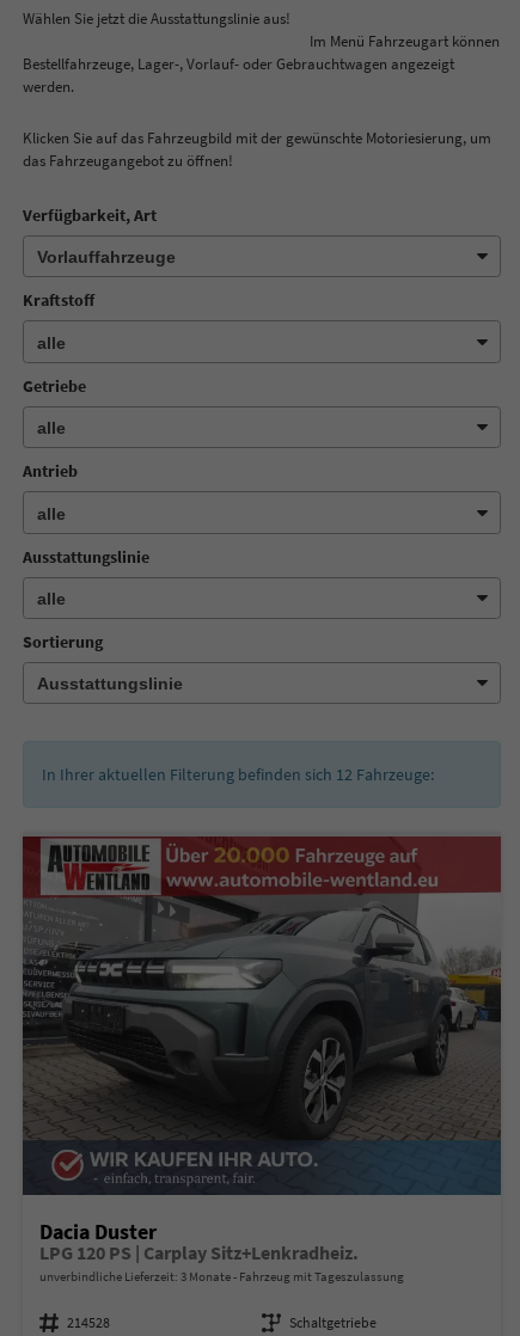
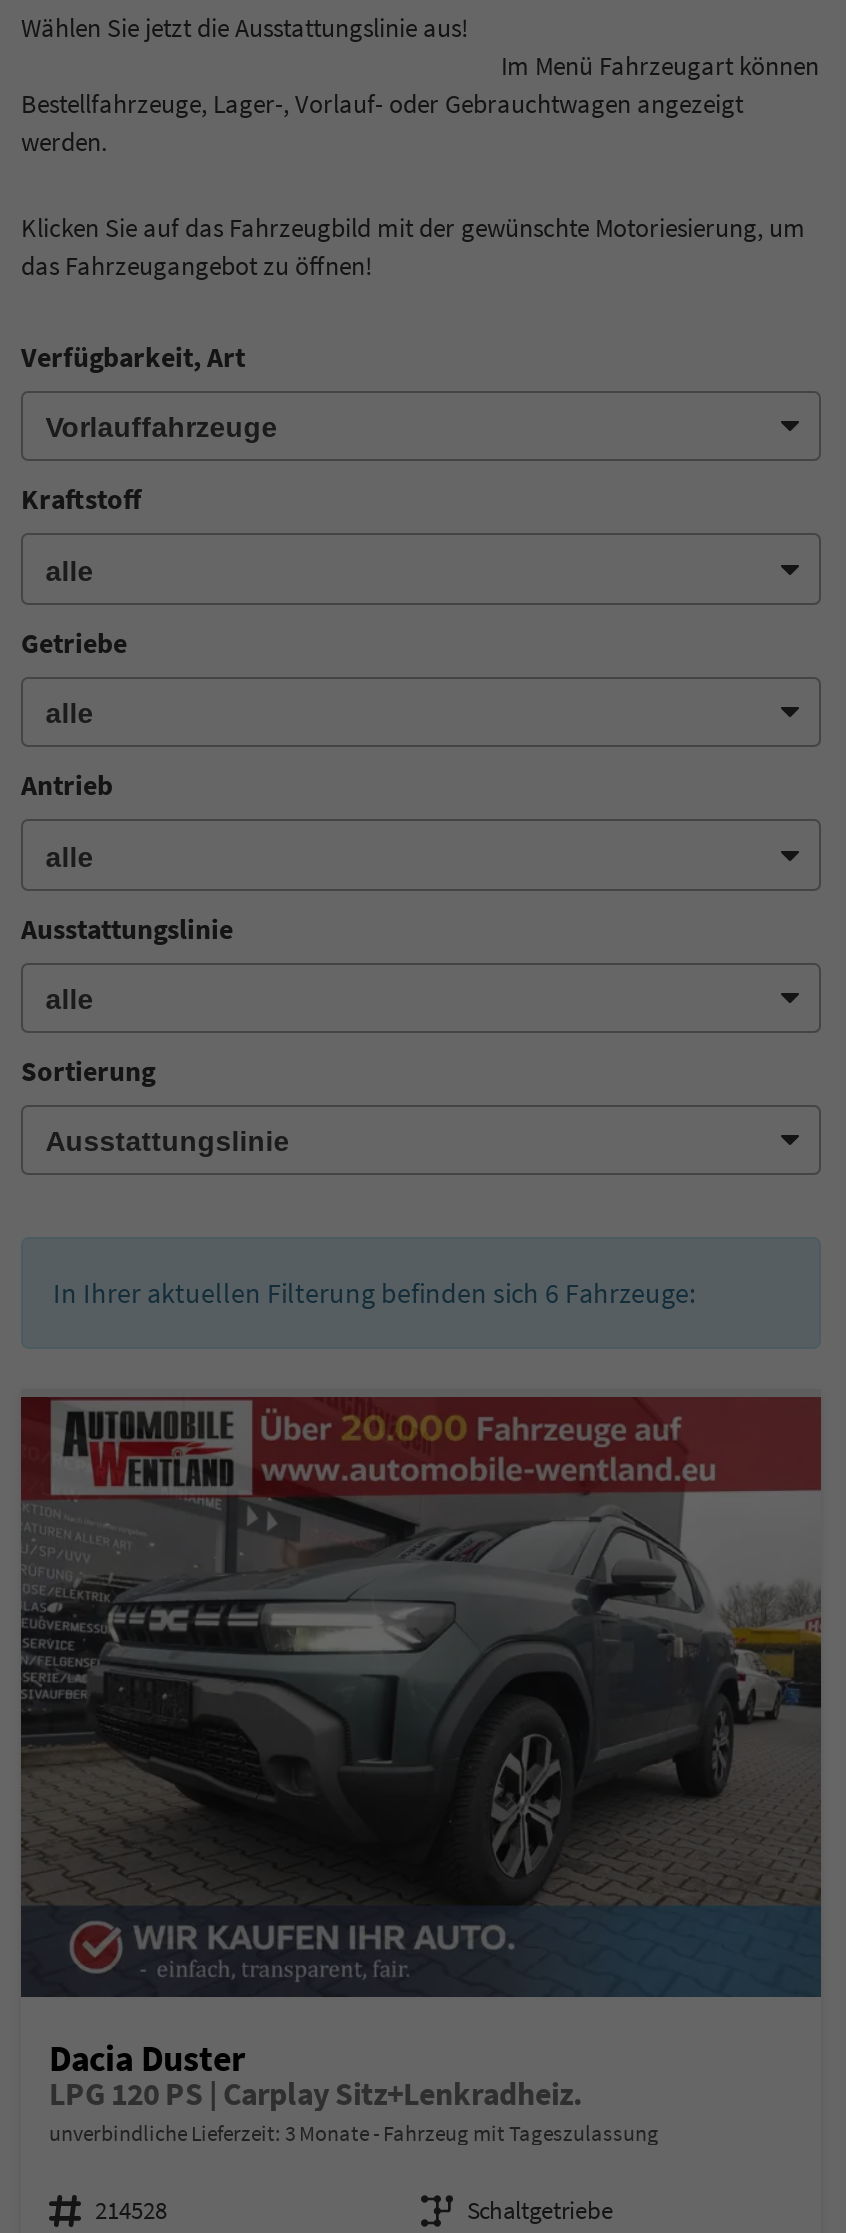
[42,764,434,786] In Ihrer aktuellen Filterung befinden sich 12 Fahrzeuge: -> [53,1276,695,1312] In Ihrer aktuellen Filterung befinden sich 6 Fahrzeuge:

